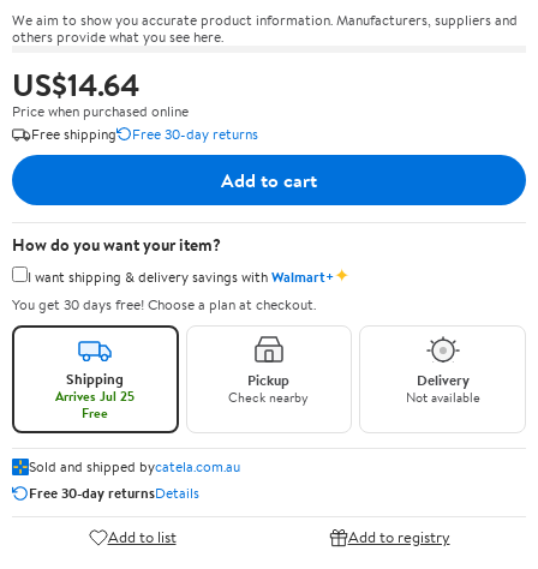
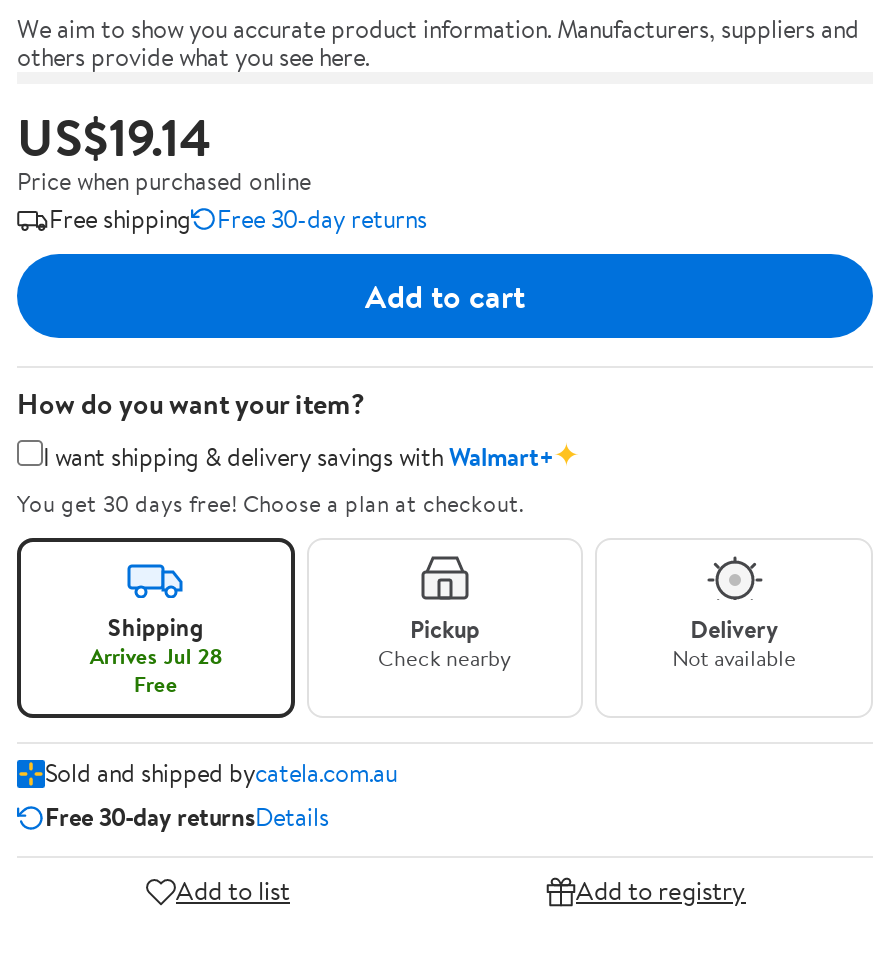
[12,64,139,106] US$14.64 -> [17,102,211,172] US$19.14
[56,387,135,406] Arrives Jul 25 -> [90,640,222,672] Arrives Jul 28

